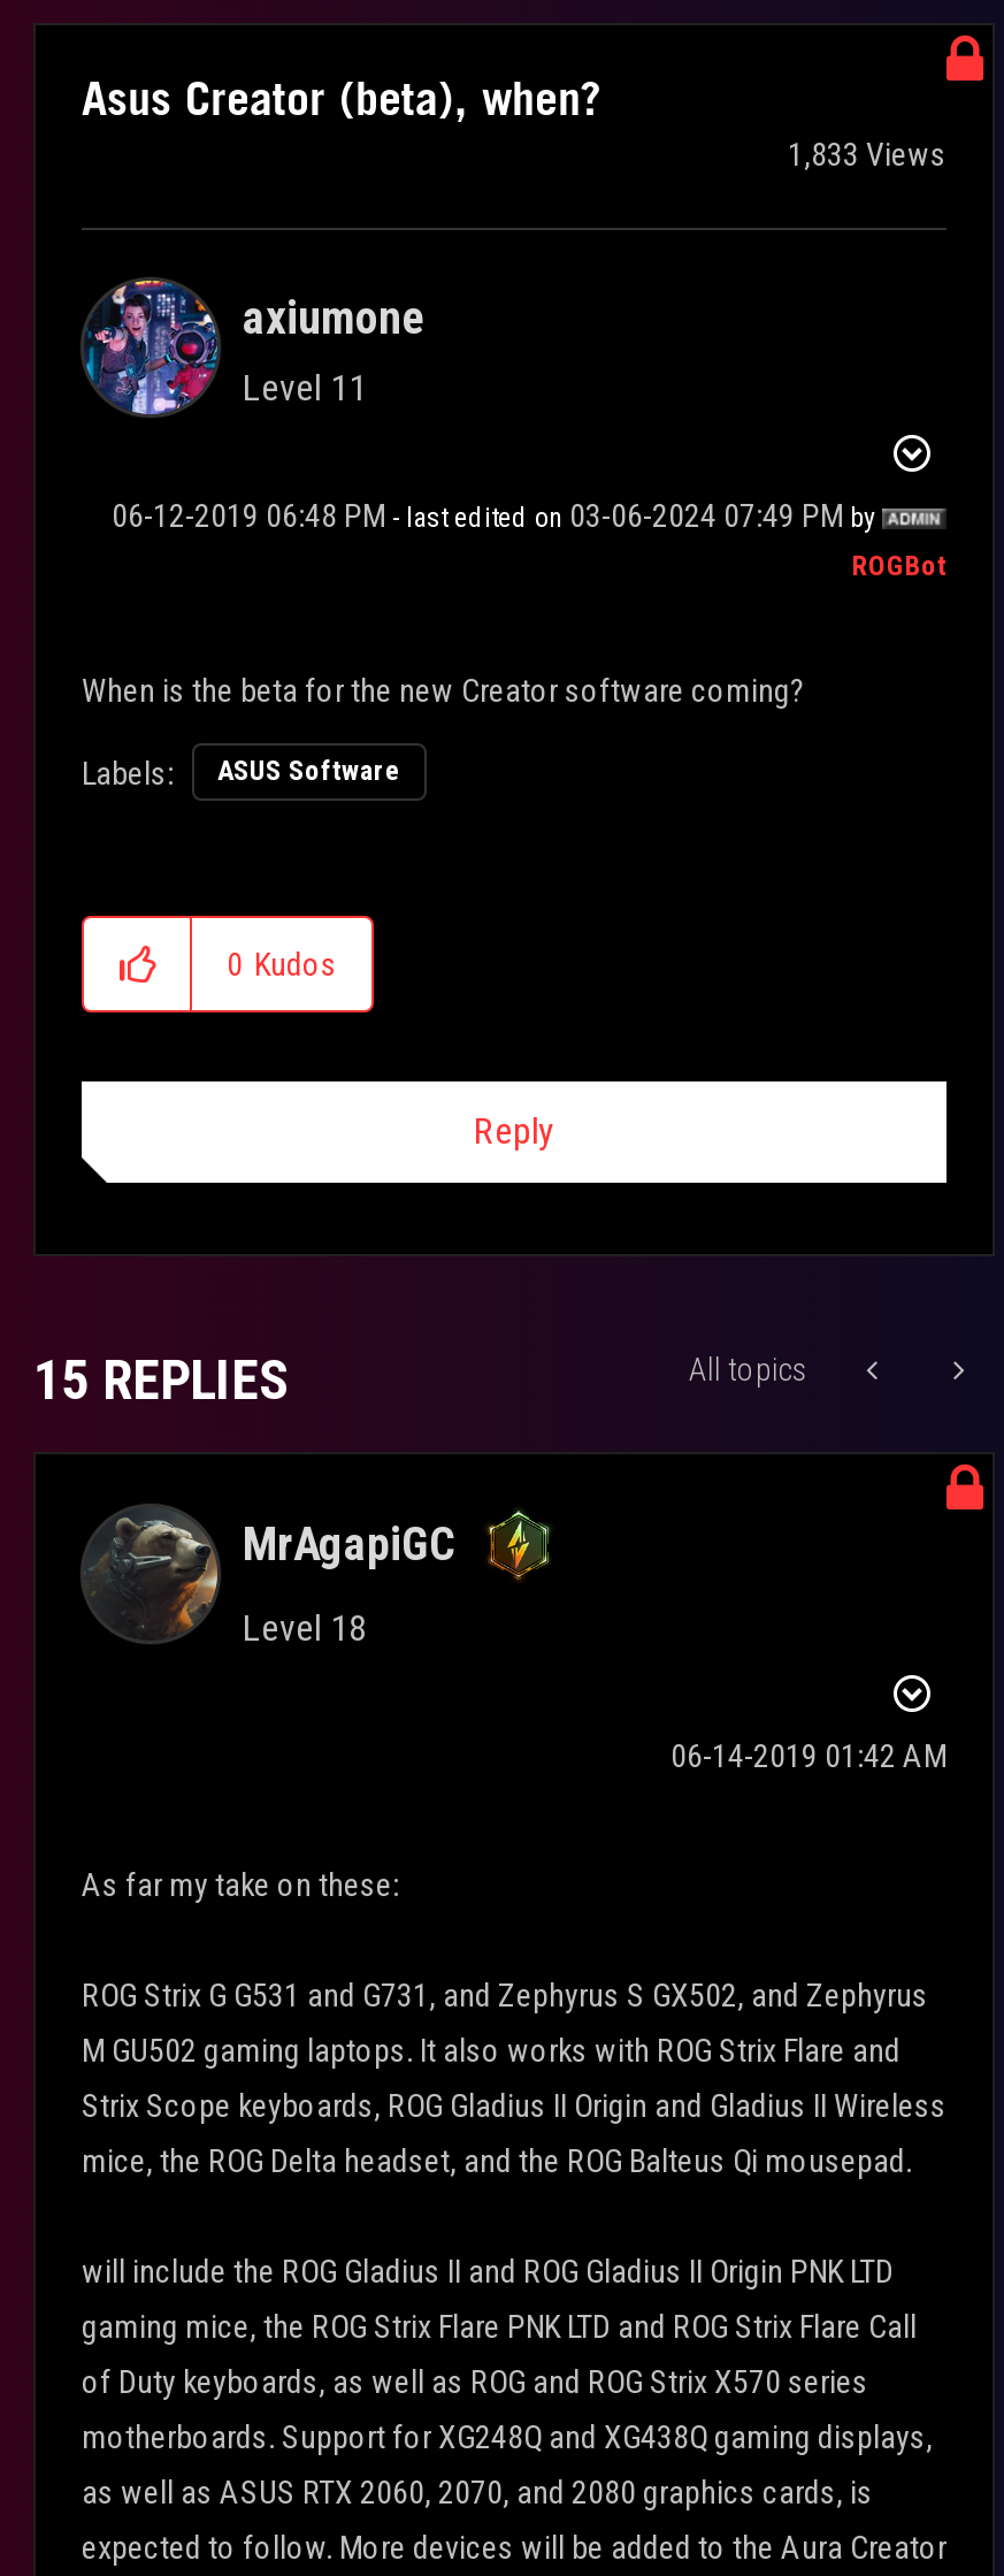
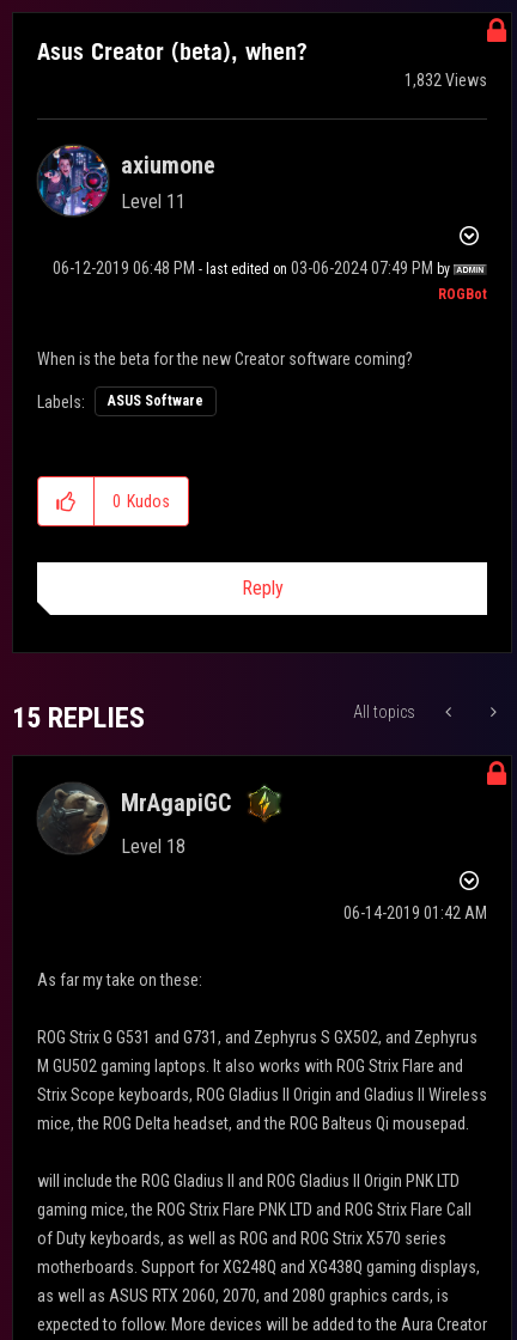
[788,136,946,173] 1,833 Views -> [405,71,487,90] 1,832 Views

